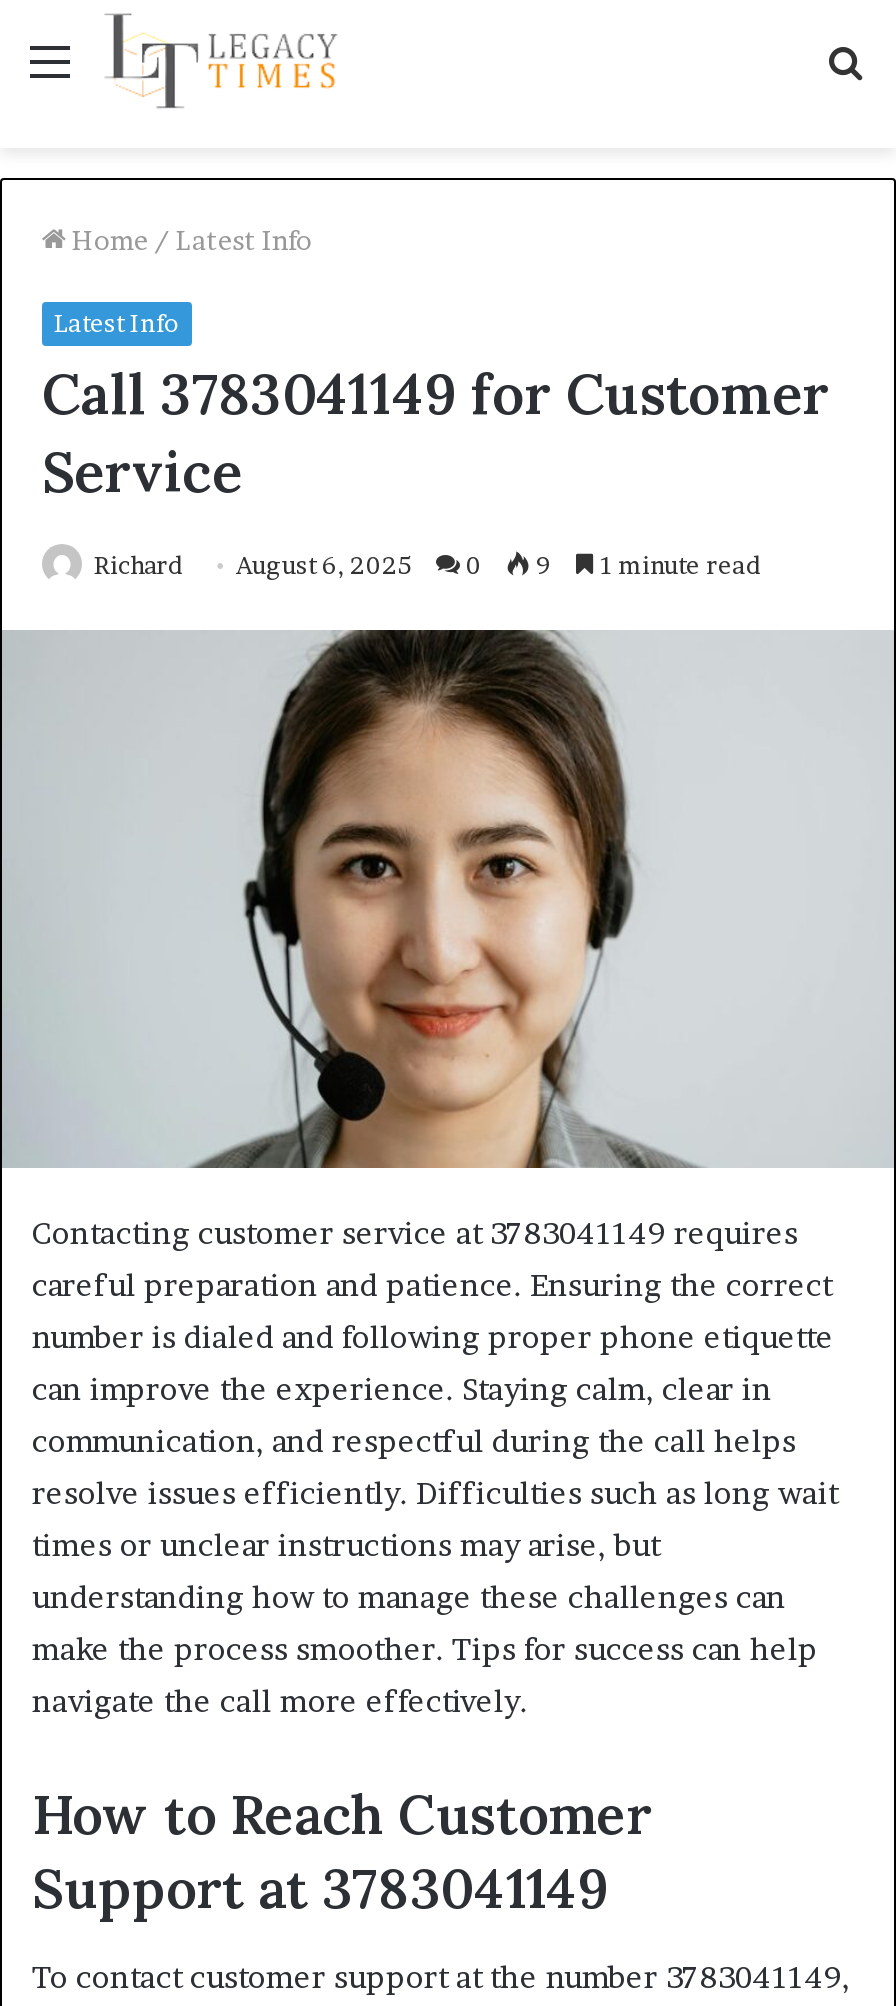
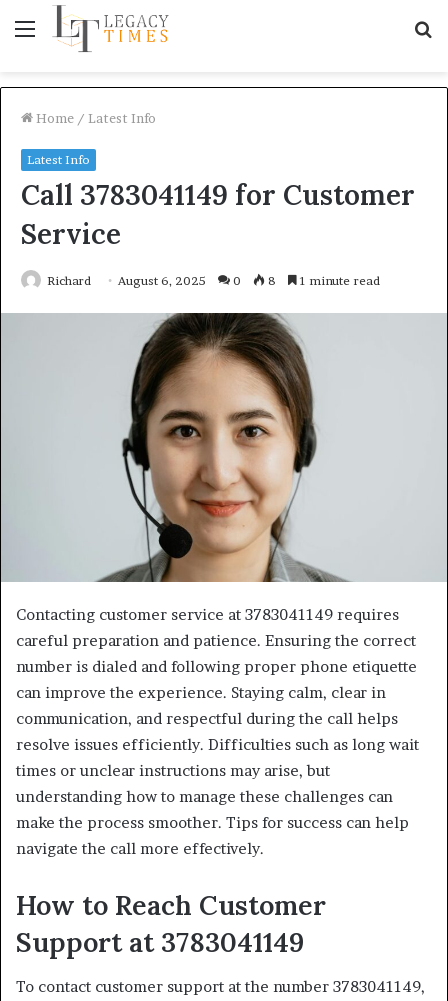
[94,550,760,580] Richard August 6, 2025 0 9 1 minute read -> [47,273,380,288] Richard August 6, 2025 0 8 1 minute read

